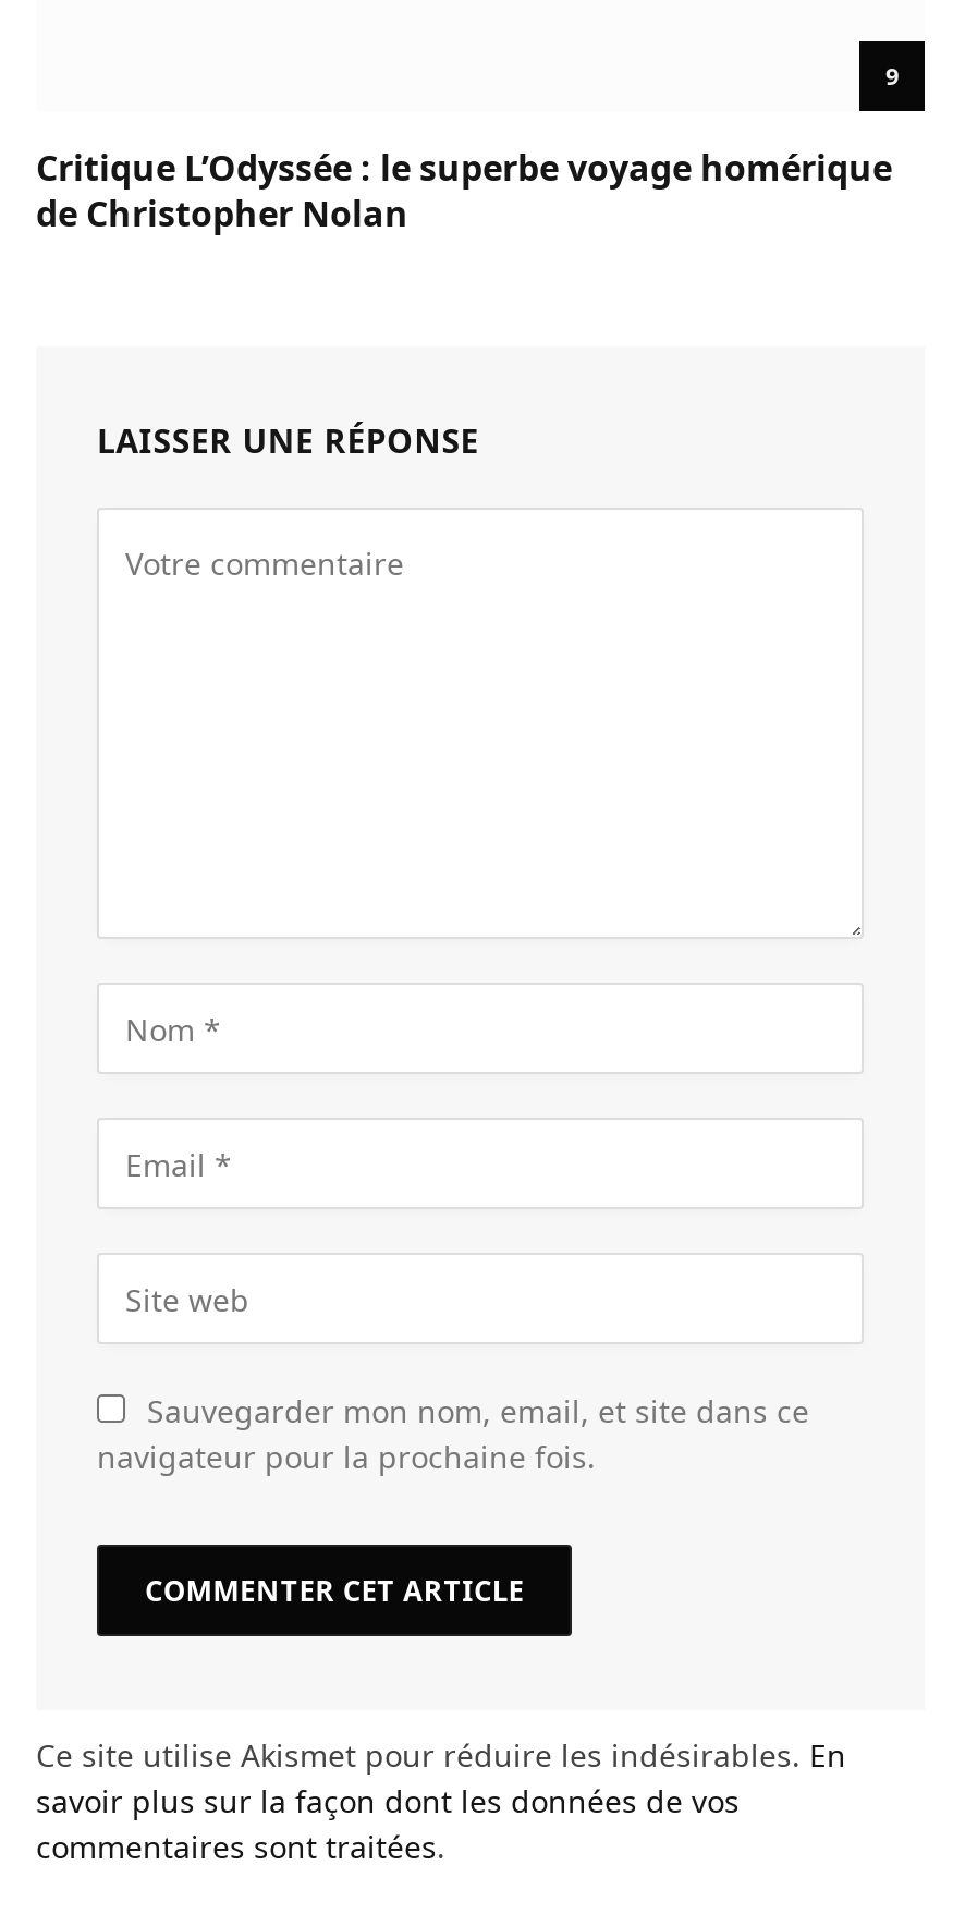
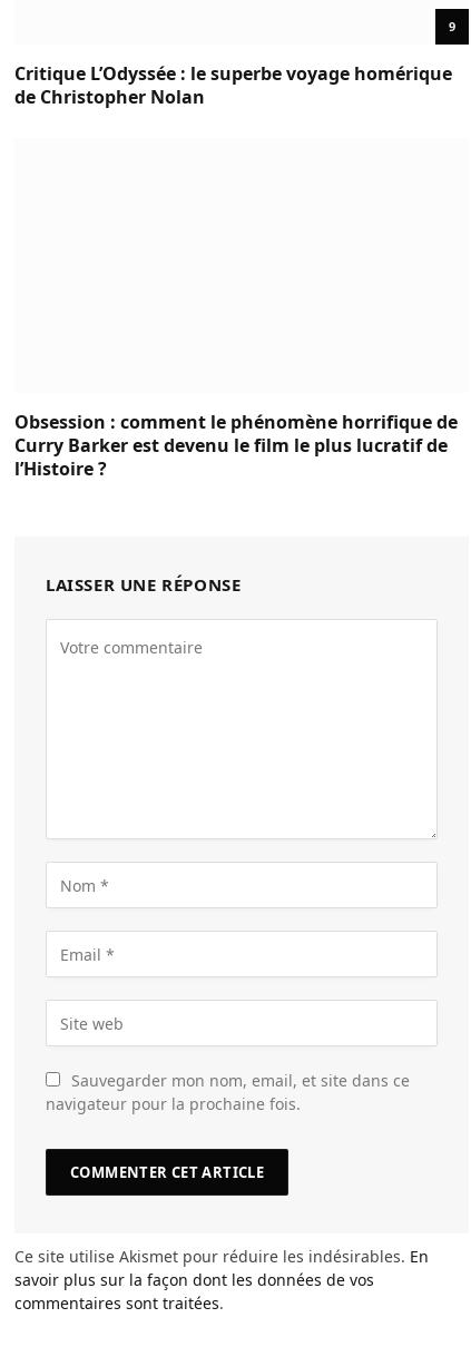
none -> [14,410,458,481] Obsession : comment le phénomène horrifique de | Curry Barker est devenu le film le plus lucratif de | l’Histoire ?

